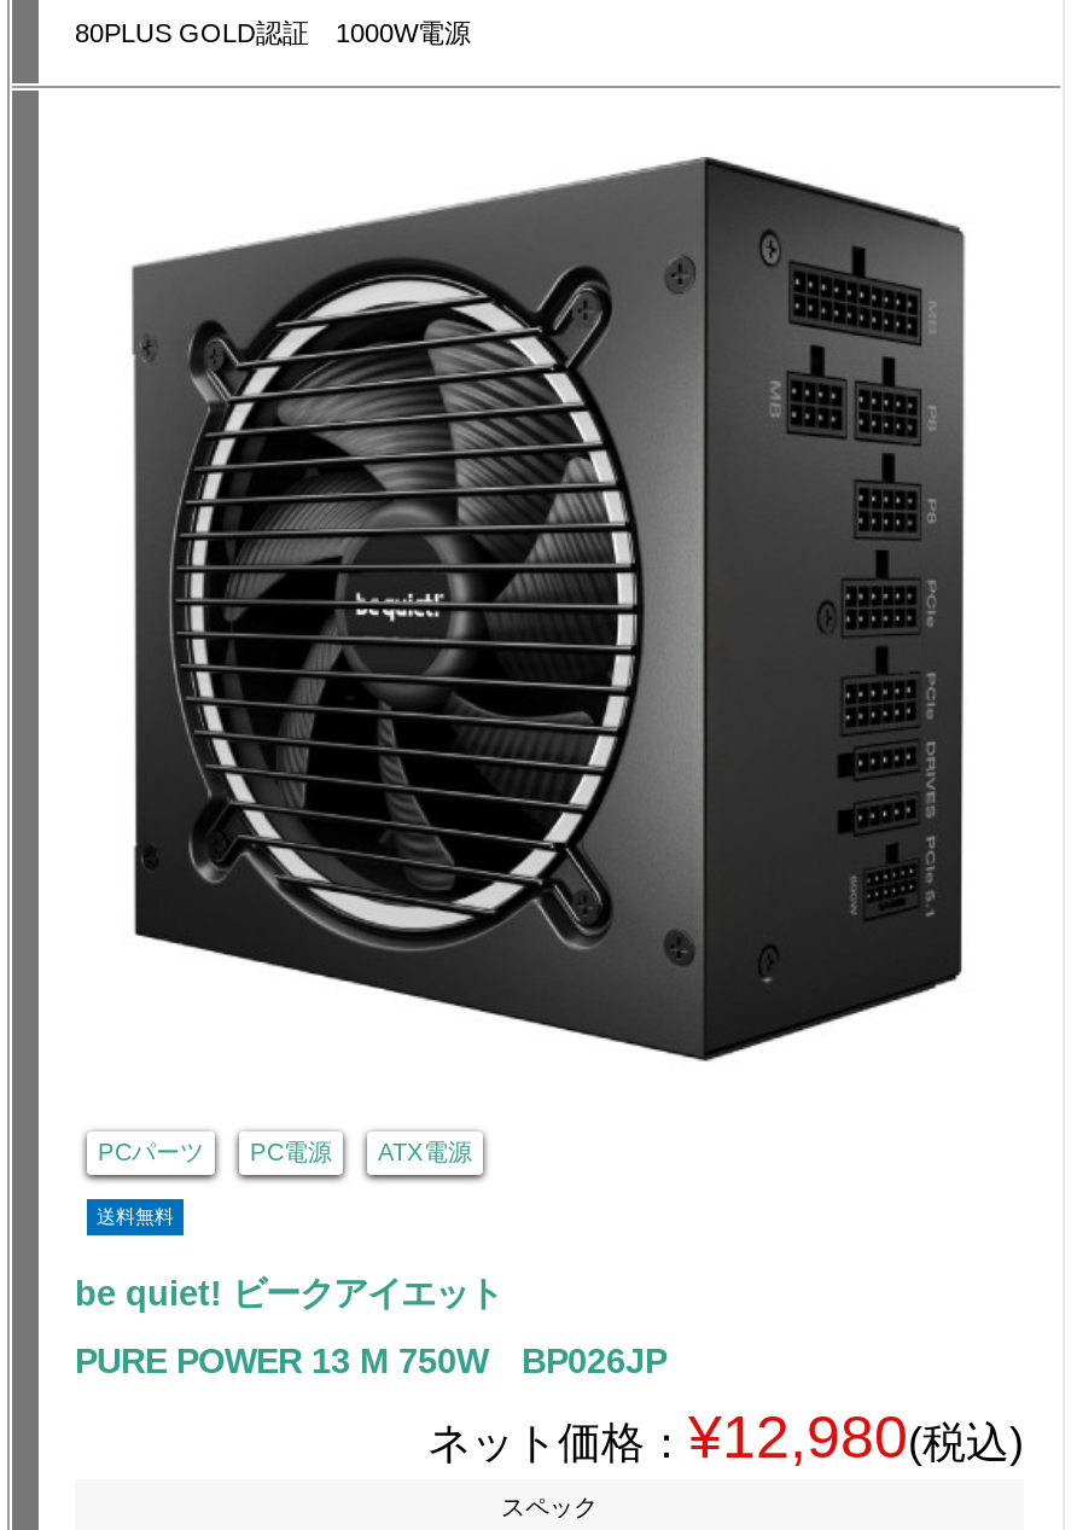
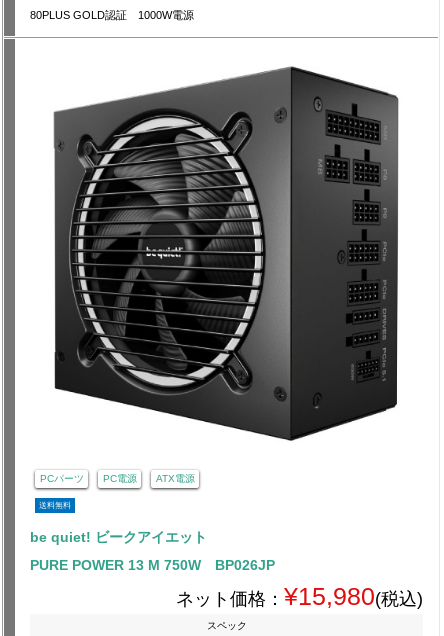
[427,1401,1024,1469] ネット価格：¥12,980(税込) -> [176,582,423,610] ネット価格：¥15,980(税込)

